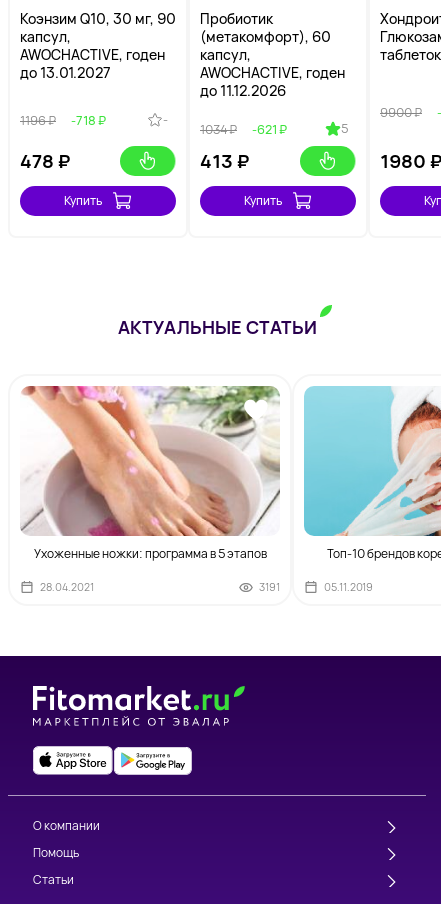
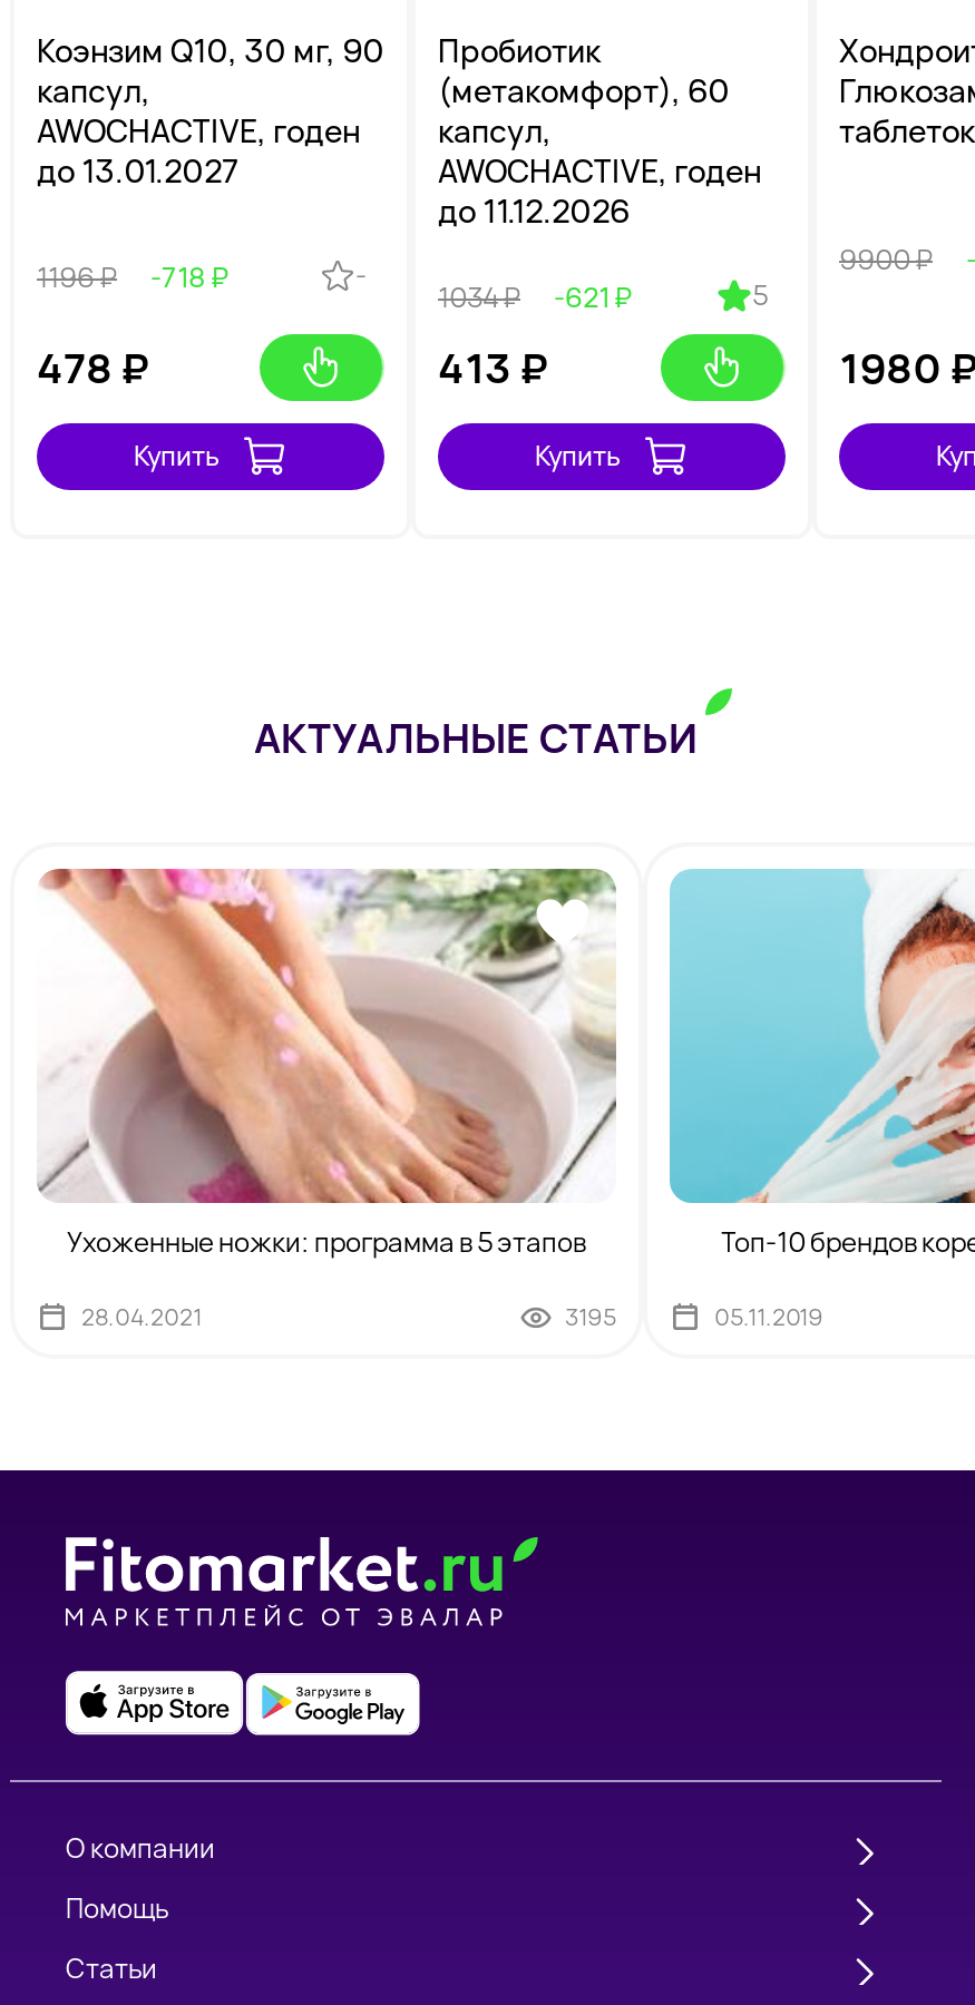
[259,580,280,594] 3191 -> [565,1302,616,1333] 3195

